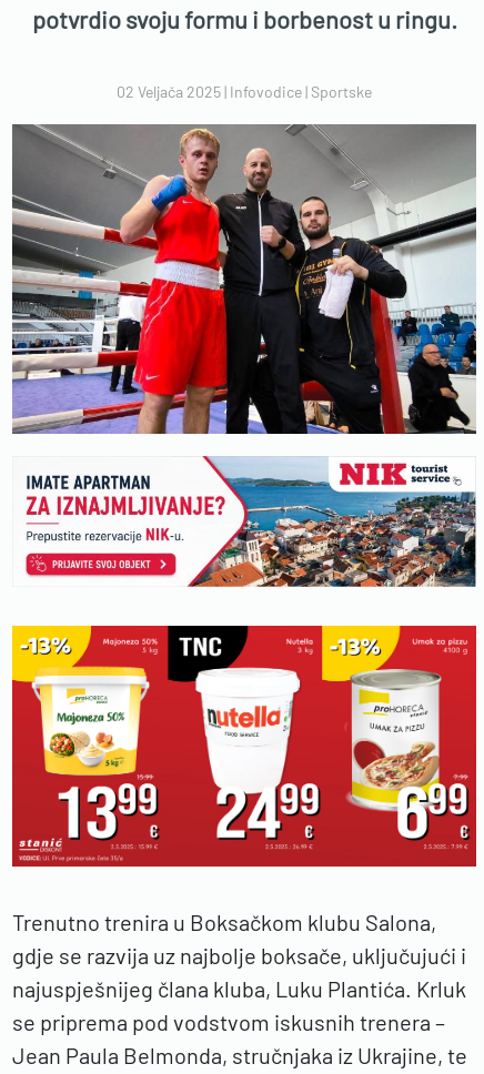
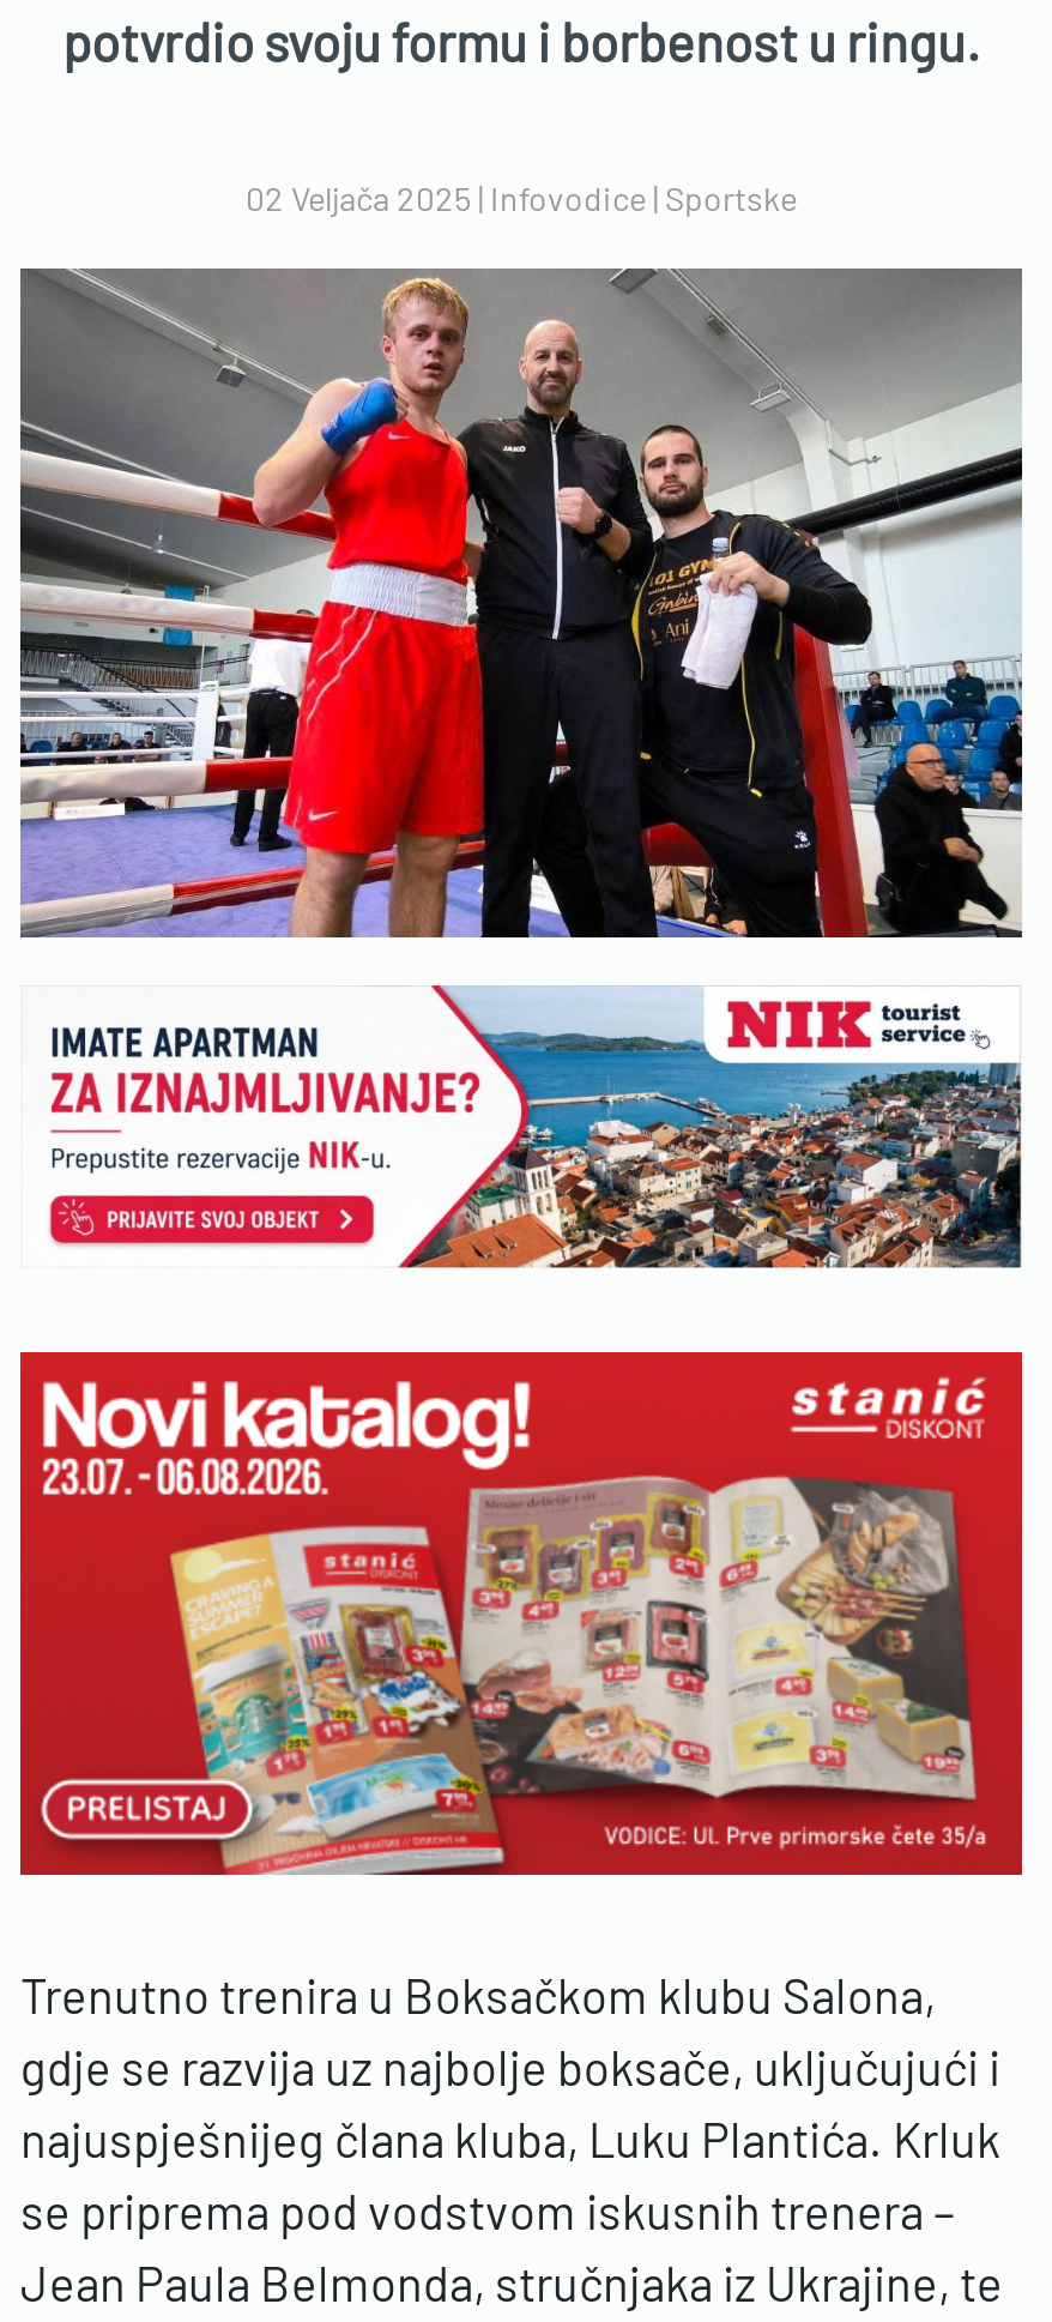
[11,625,473,868] [image] -> [18,1350,1015,1875] [image]

